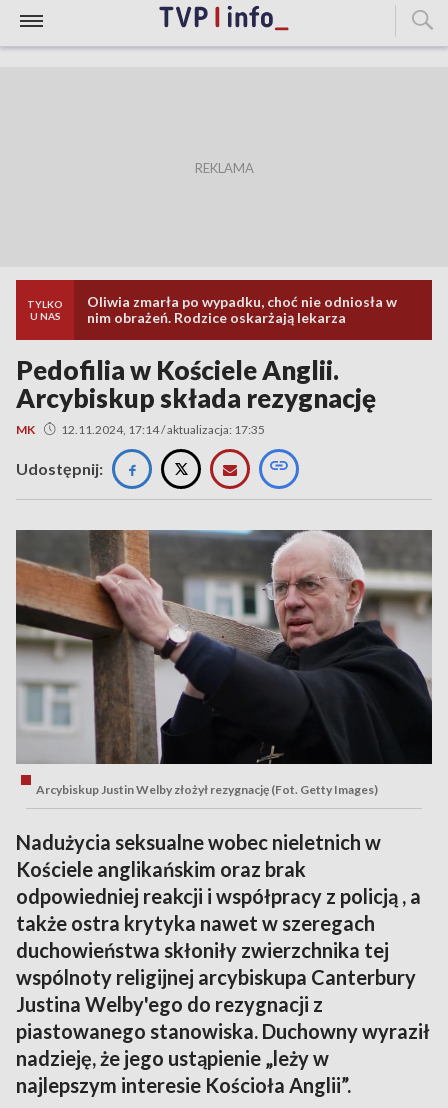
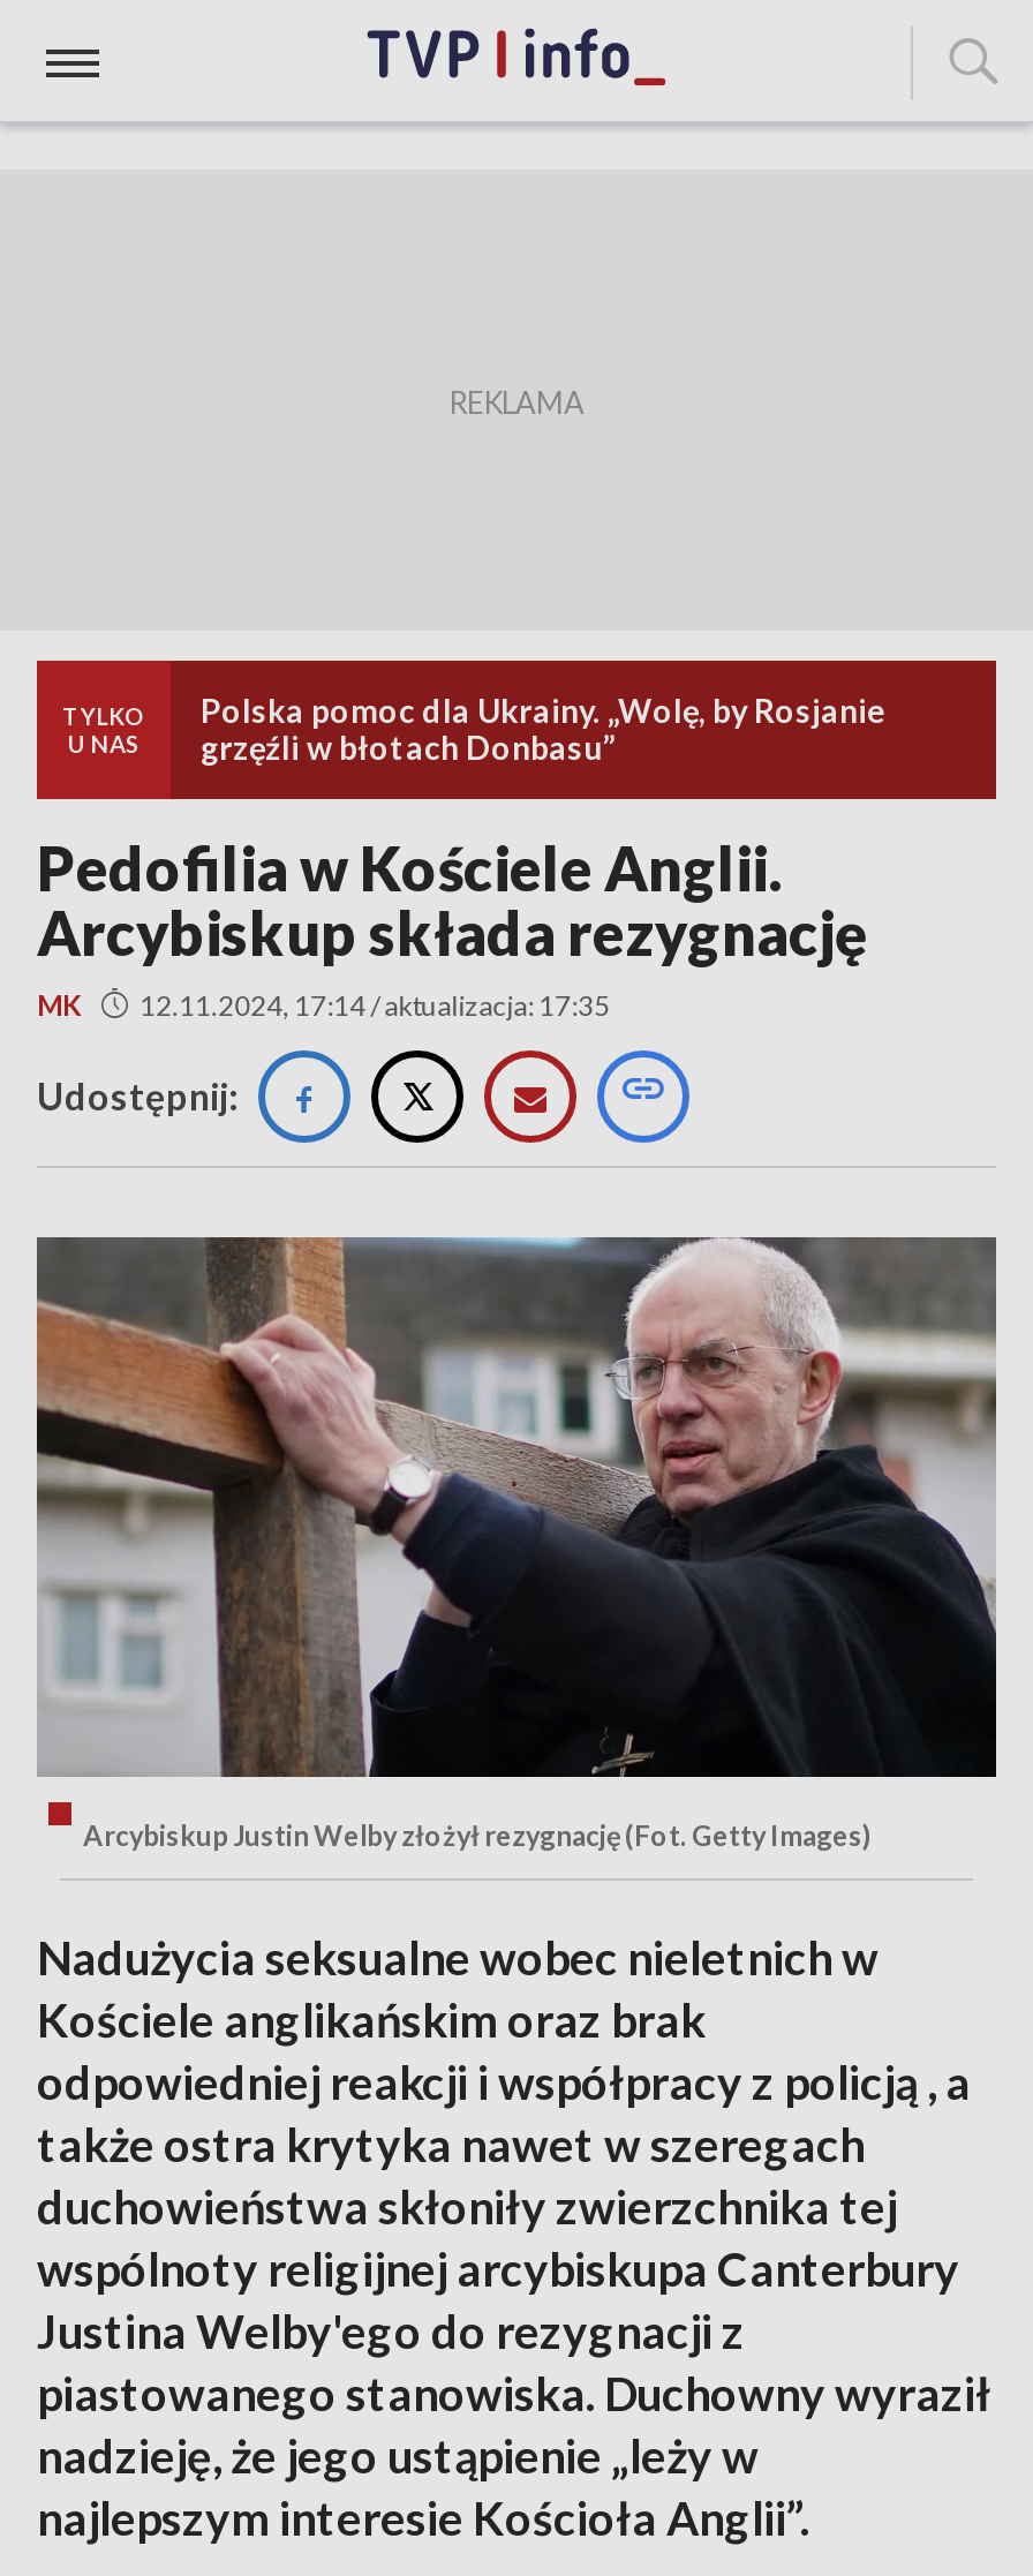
[87,293,397,326] Oliwia zmarła po wypadku, choć nie odniosła w | nim obrażeń. Rodzice oskarżają lekarza -> [201,691,885,767] Polska pomoc dla Ukrainy. „Wolę, by Rosjanie | grzęźli w błotach Donbasu”

